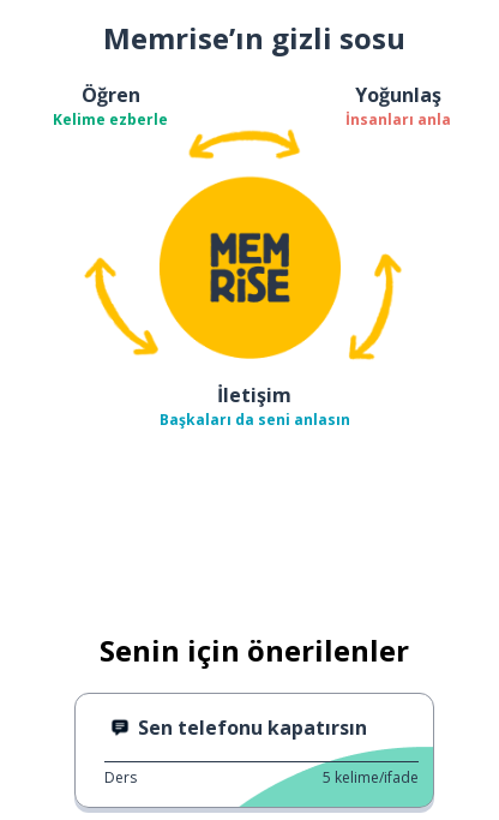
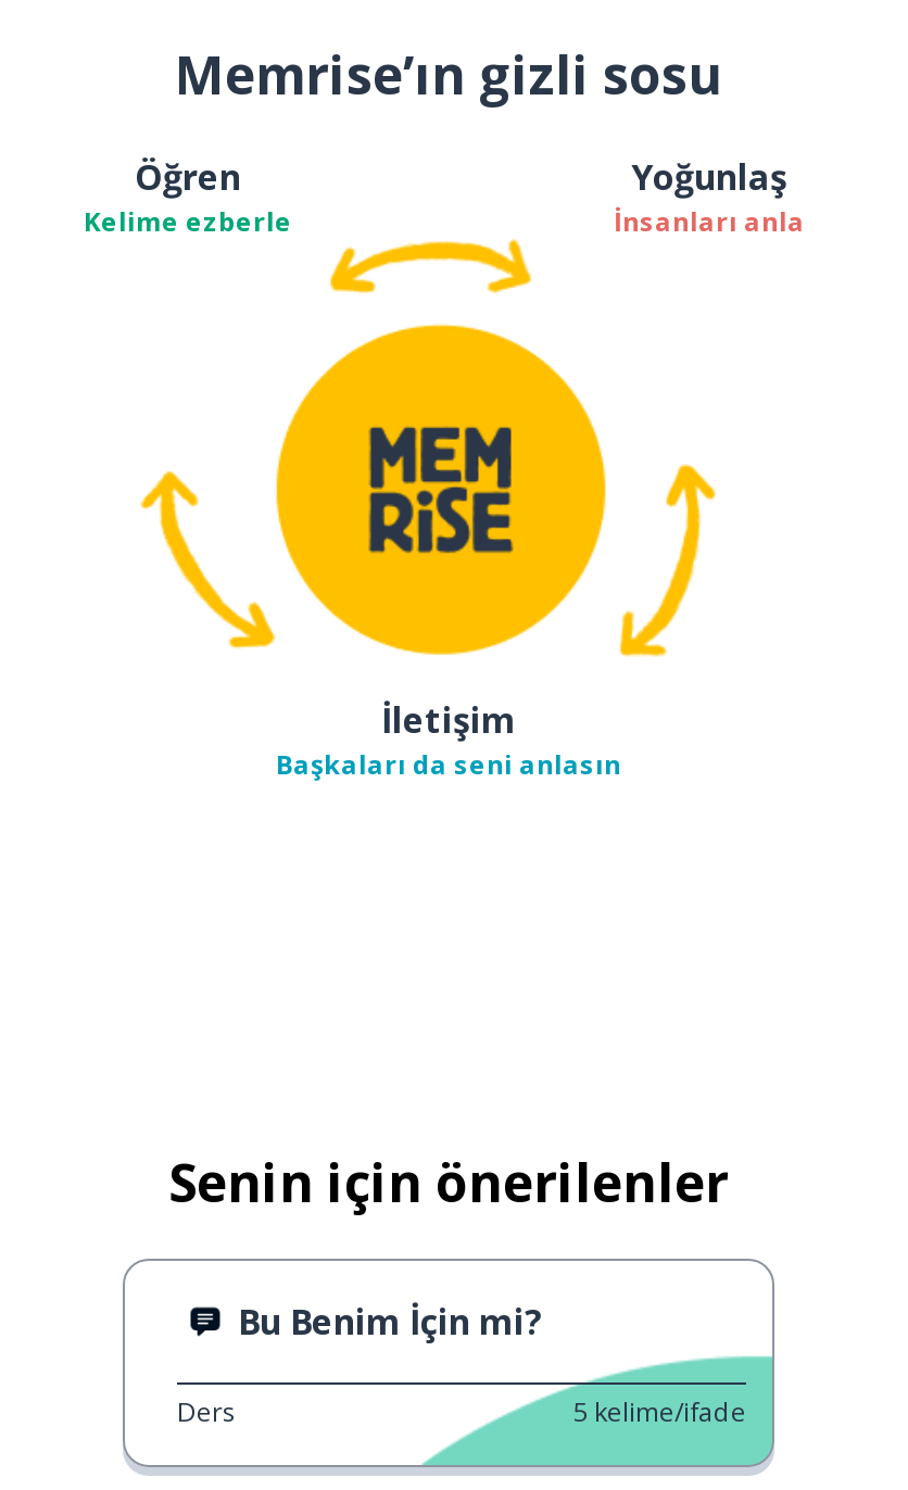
[138,714,367,741] Sen telefonu kapatırsın -> [238,1297,542,1345] Bu Benim İçin mi?

